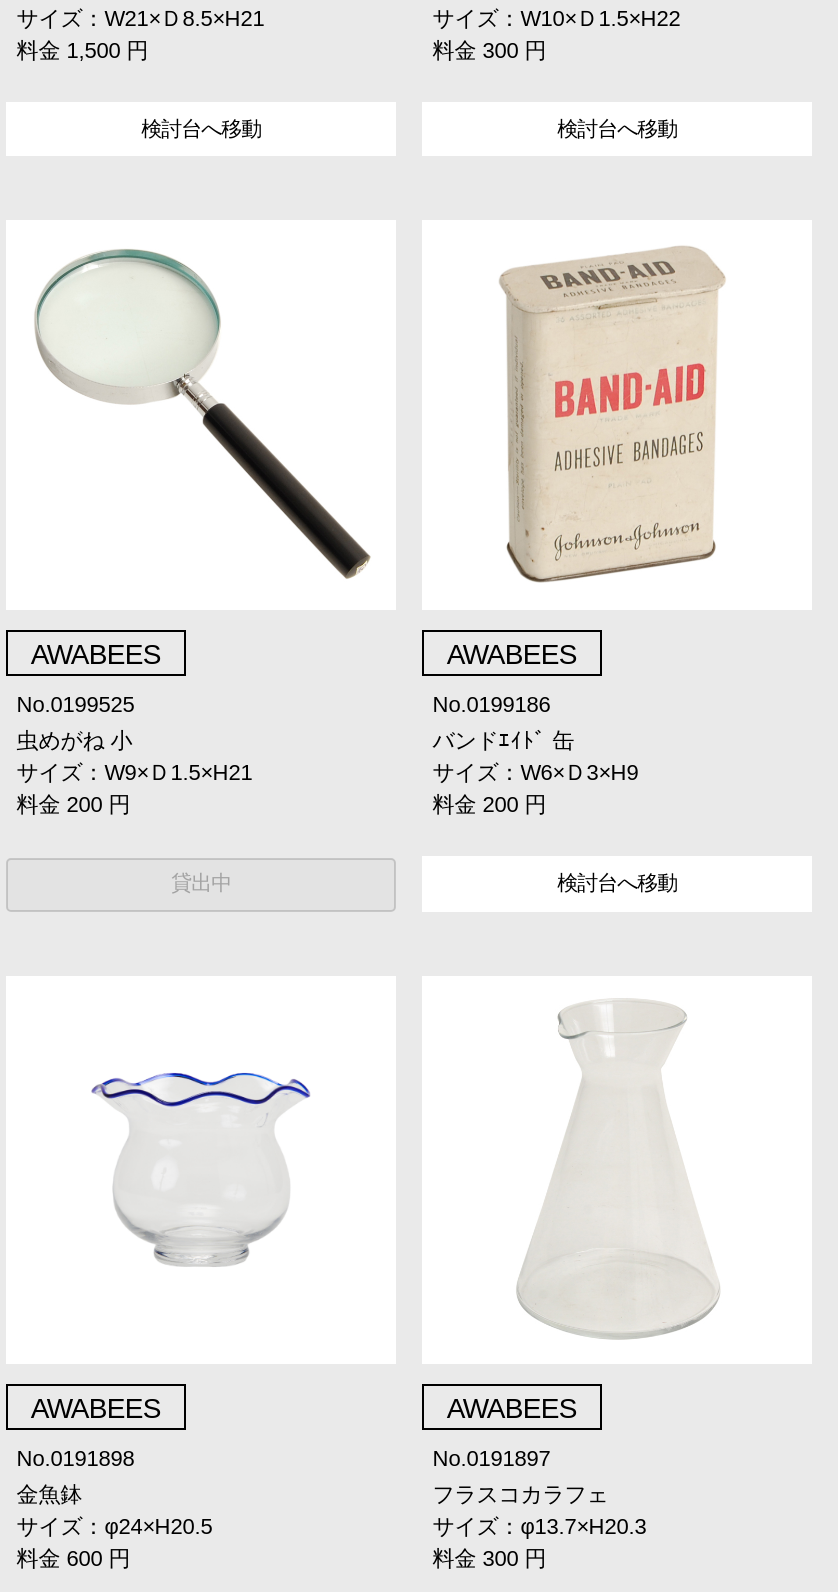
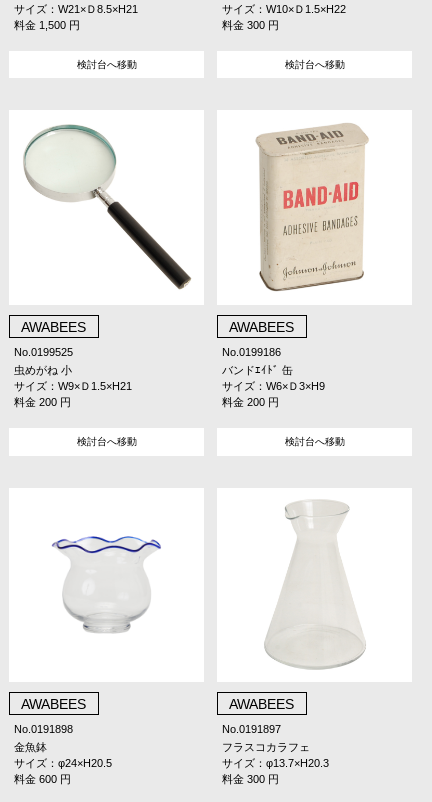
[171,872,231,894] 貸出中 -> [77,436,137,447] 検討台へ移動

